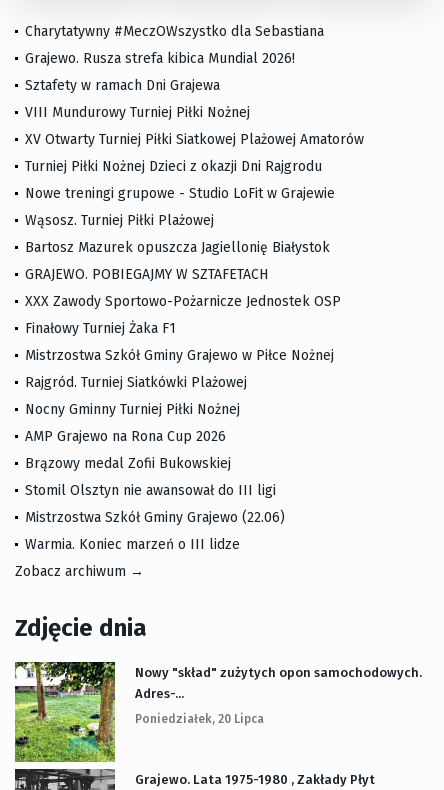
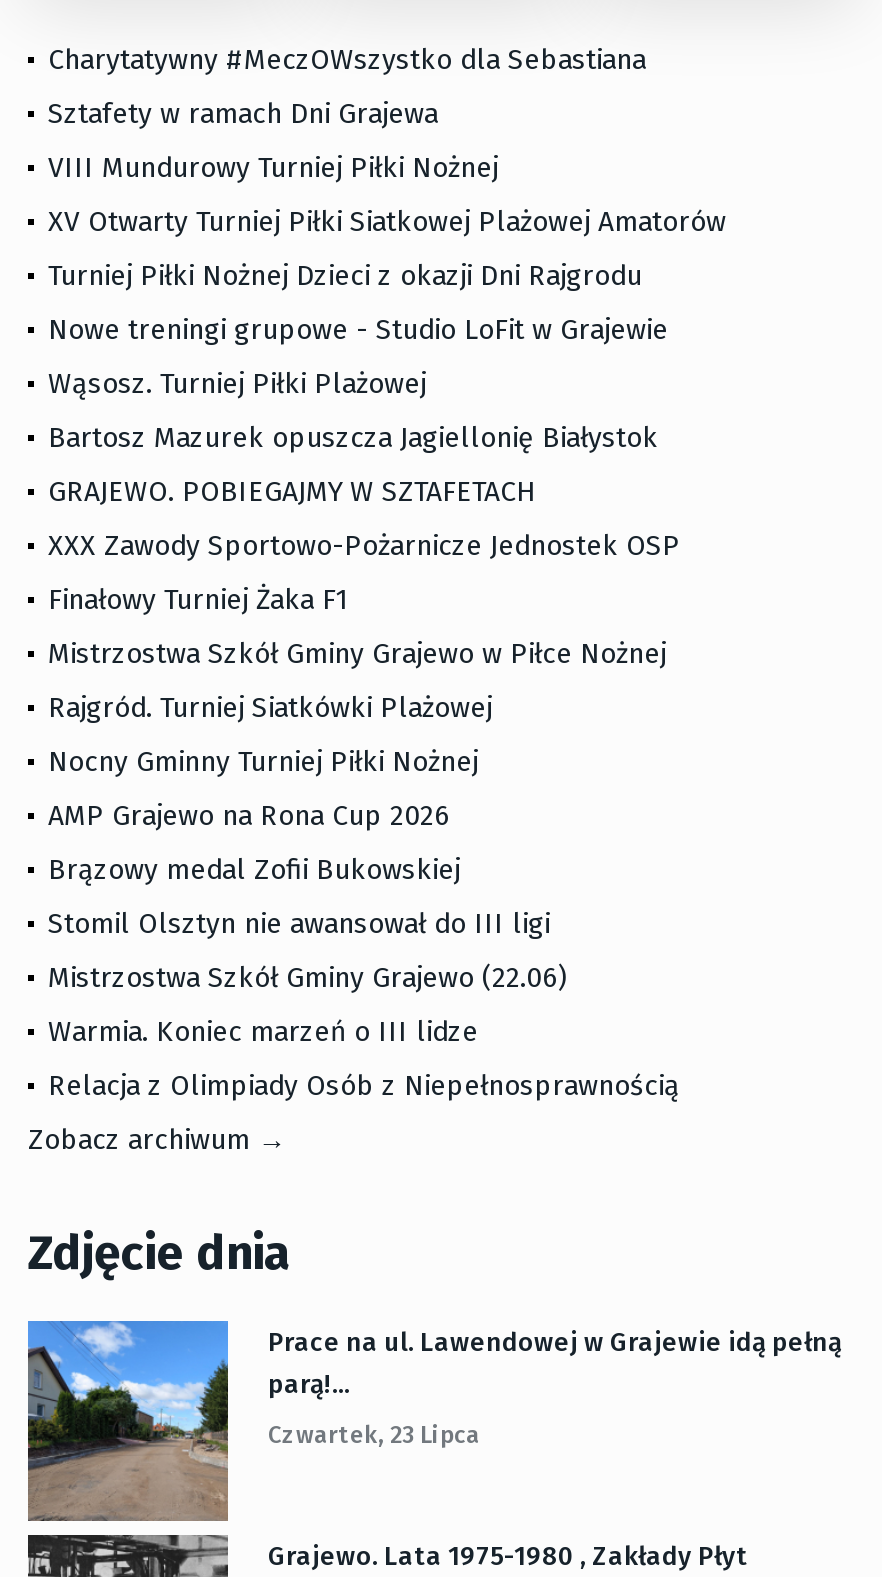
[25,50,295,67] Grajewo. Rusza strefa kibica Mundial 2026! -> none
moved [25,77,364,553] -> [48,97,726,1049]: Sztafety w ramach Dni Grajewa | VIII Mundurowy Turniej Piłki Nożnej | XV Otwarty Turniej Piłki Siatkowej Plażowej Amatorów | ... | Mistrzostwa Szkół Gminy Grajewo (22.06) | Warmia. Koniec marzeń o III lidze
none -> [48,1069,680,1103] Relacja z Olimpiady Osób z Niepełnosprawnością
[14,661,422,763] [image] | Nowy "skład" zużytych opon samochodowych. | Adres-... -> [26,1319,842,1523] [image] | Prace na ul. Lawendowej w Grajewie idą pełną | parą!...
[135,712,264,726] Poniedziałek, 20 Lipca -> [268,1421,480,1449] Czwartek, 23 Lipca

